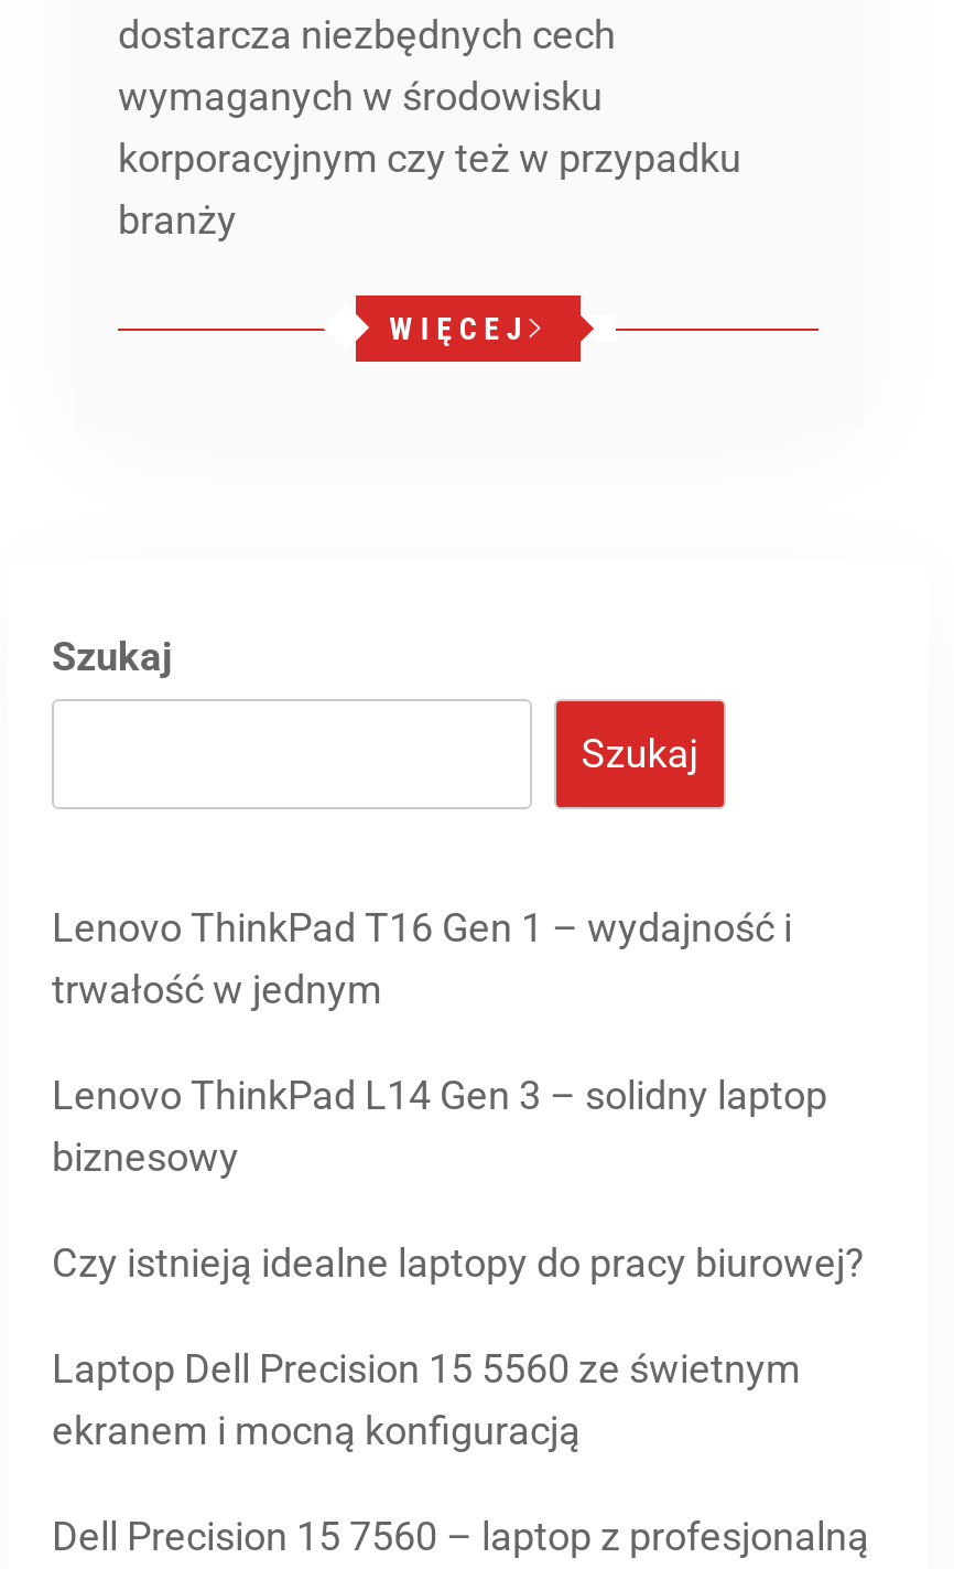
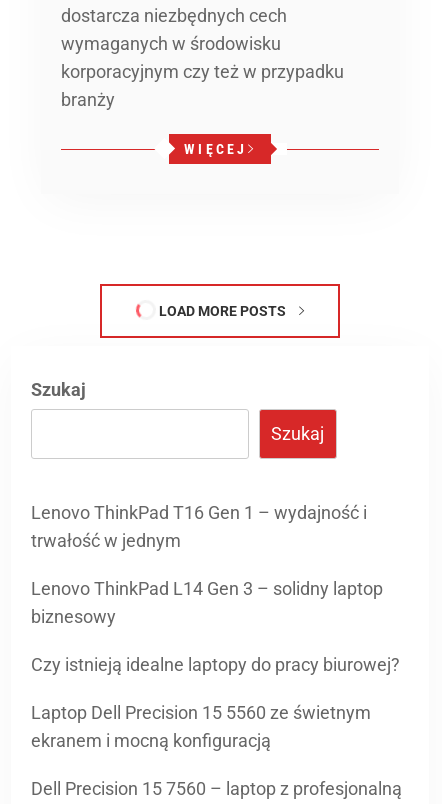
none -> [156,303,289,319] LOAD MORE POSTS

